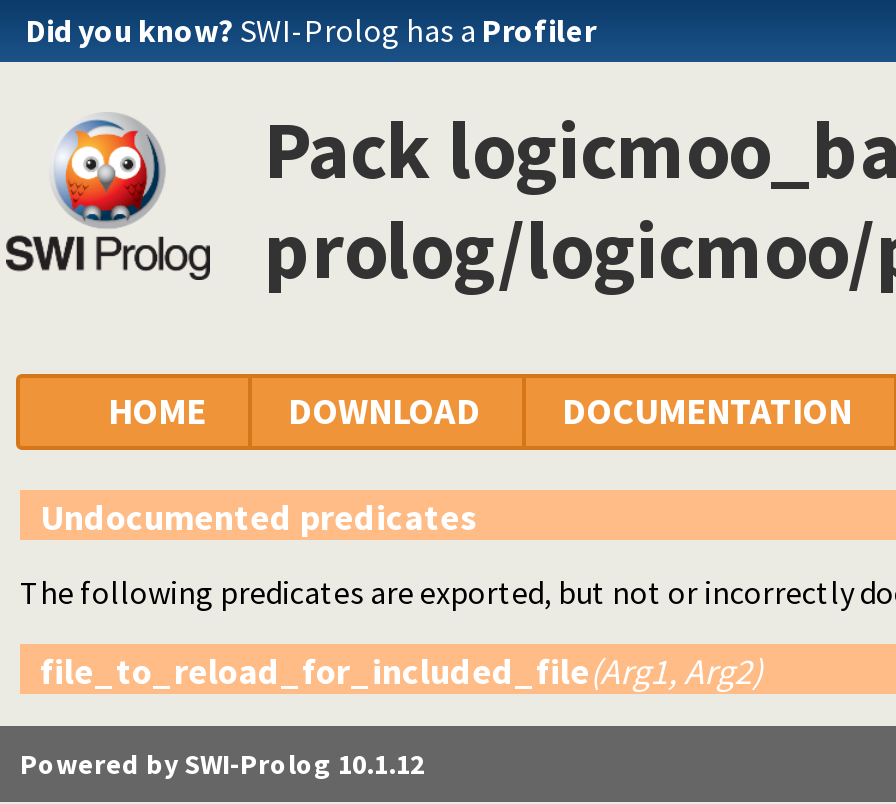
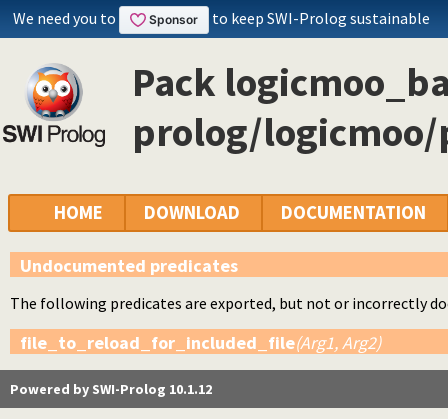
[26,10,596,50] Did you know? SWI-Prolog has a Profiler -> [13,8,430,28] We need you to | to keep SWI-Prolog sustainable

